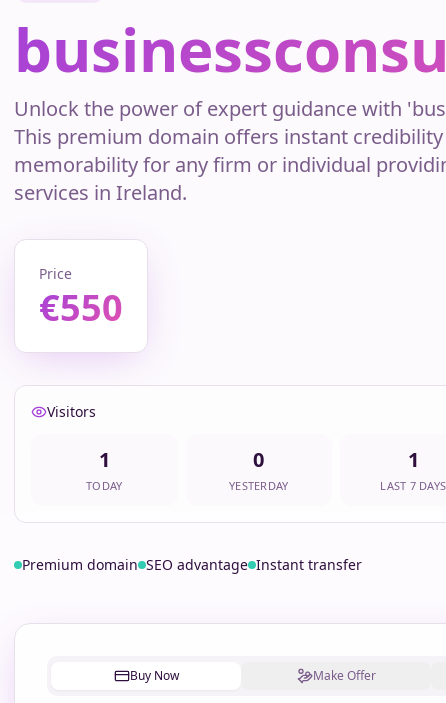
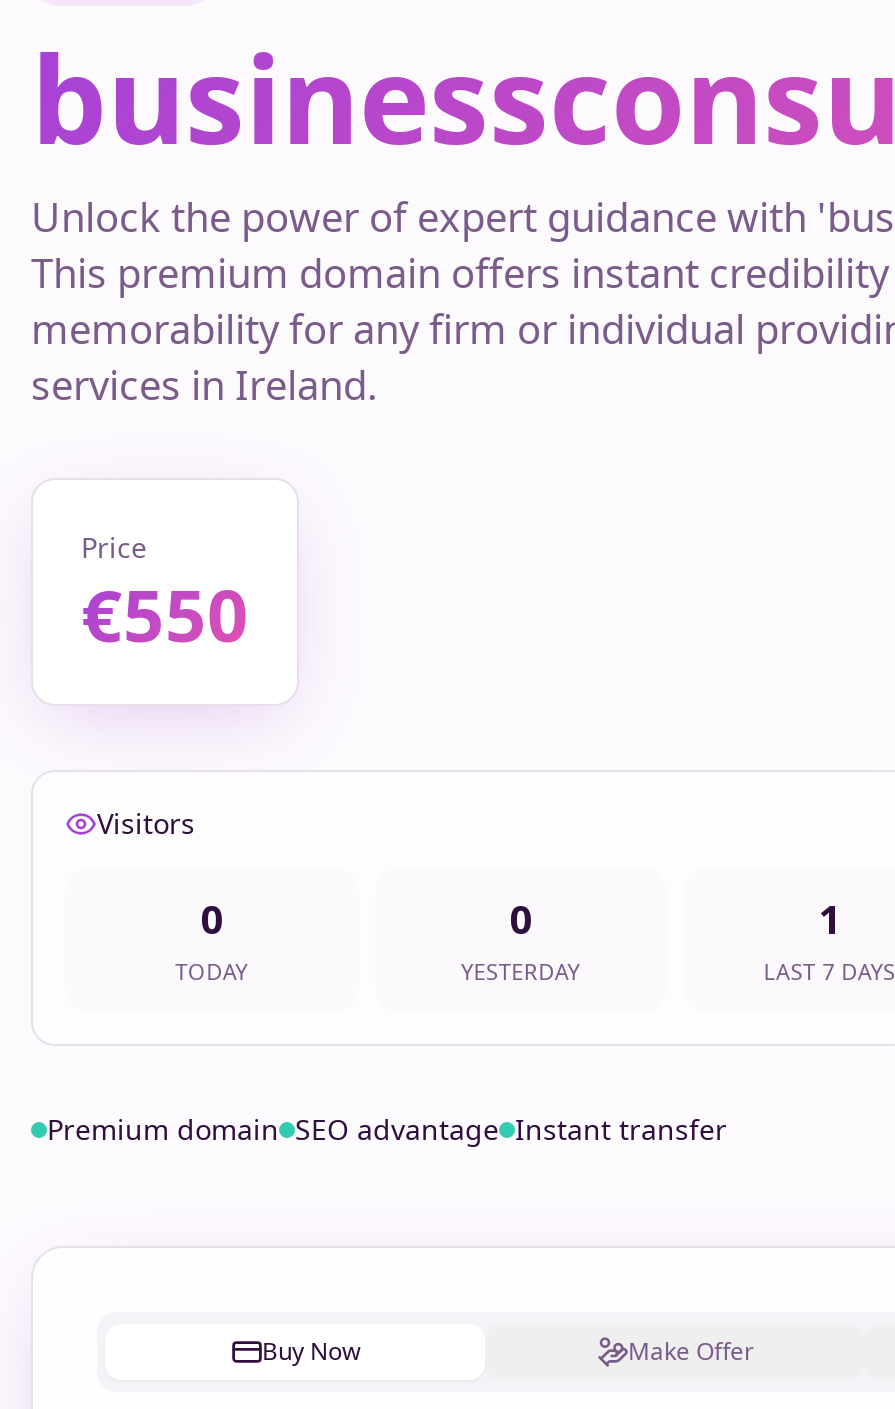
[99,446,110,473] 1 -> [201,892,223,946] 0

